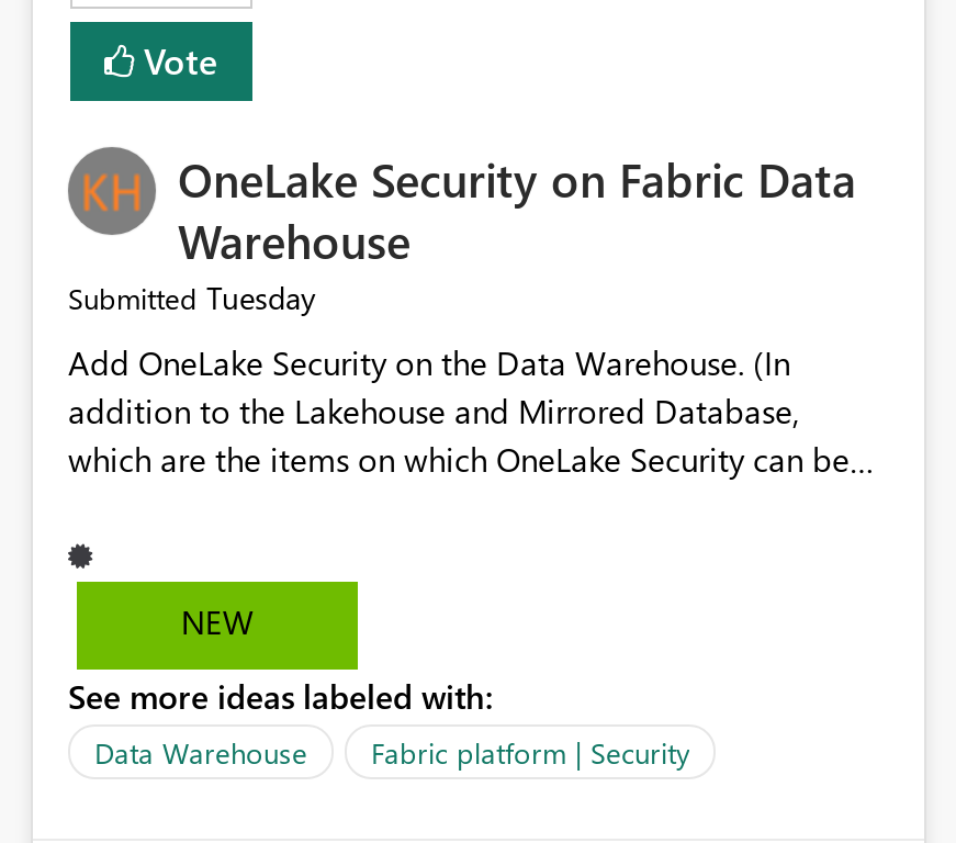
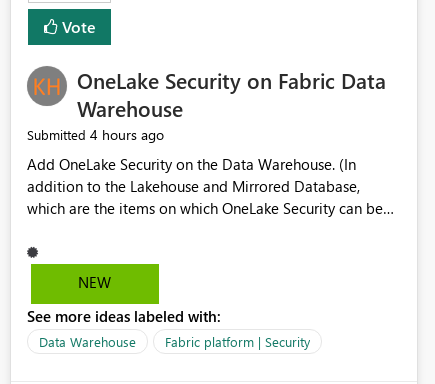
[68,277,316,319] Submitted Tuesday -> [27,125,164,144] Submitted 4 hours ago

